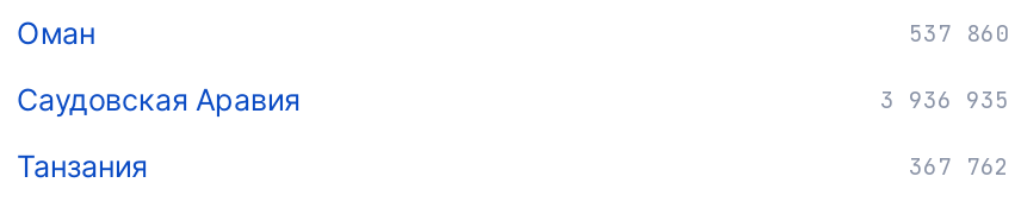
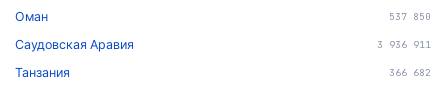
[909,18,1009,49] 537 860 -> [389,10,431,23] 537 850
[880,84,1009,115] 3 936 935 -> [377,38,431,51] 3 936 911
[909,151,1009,182] 367 762 -> [389,66,431,79] 366 682

